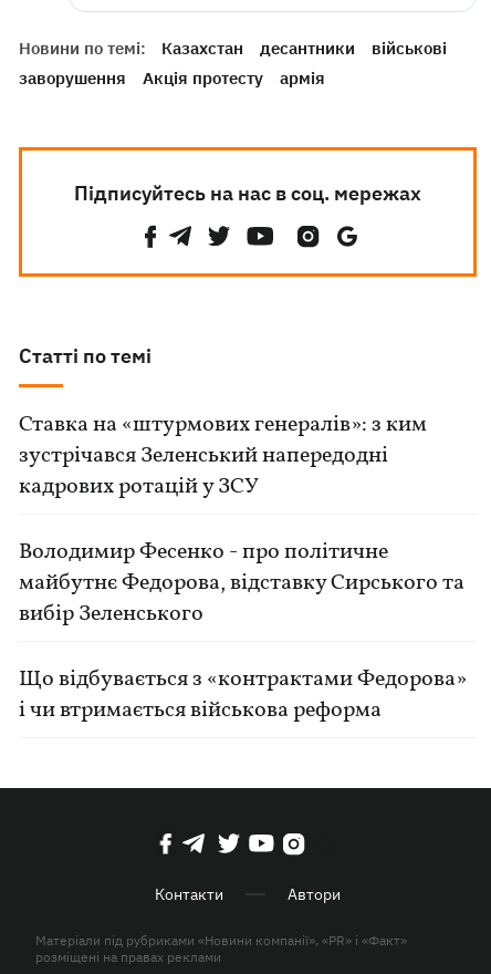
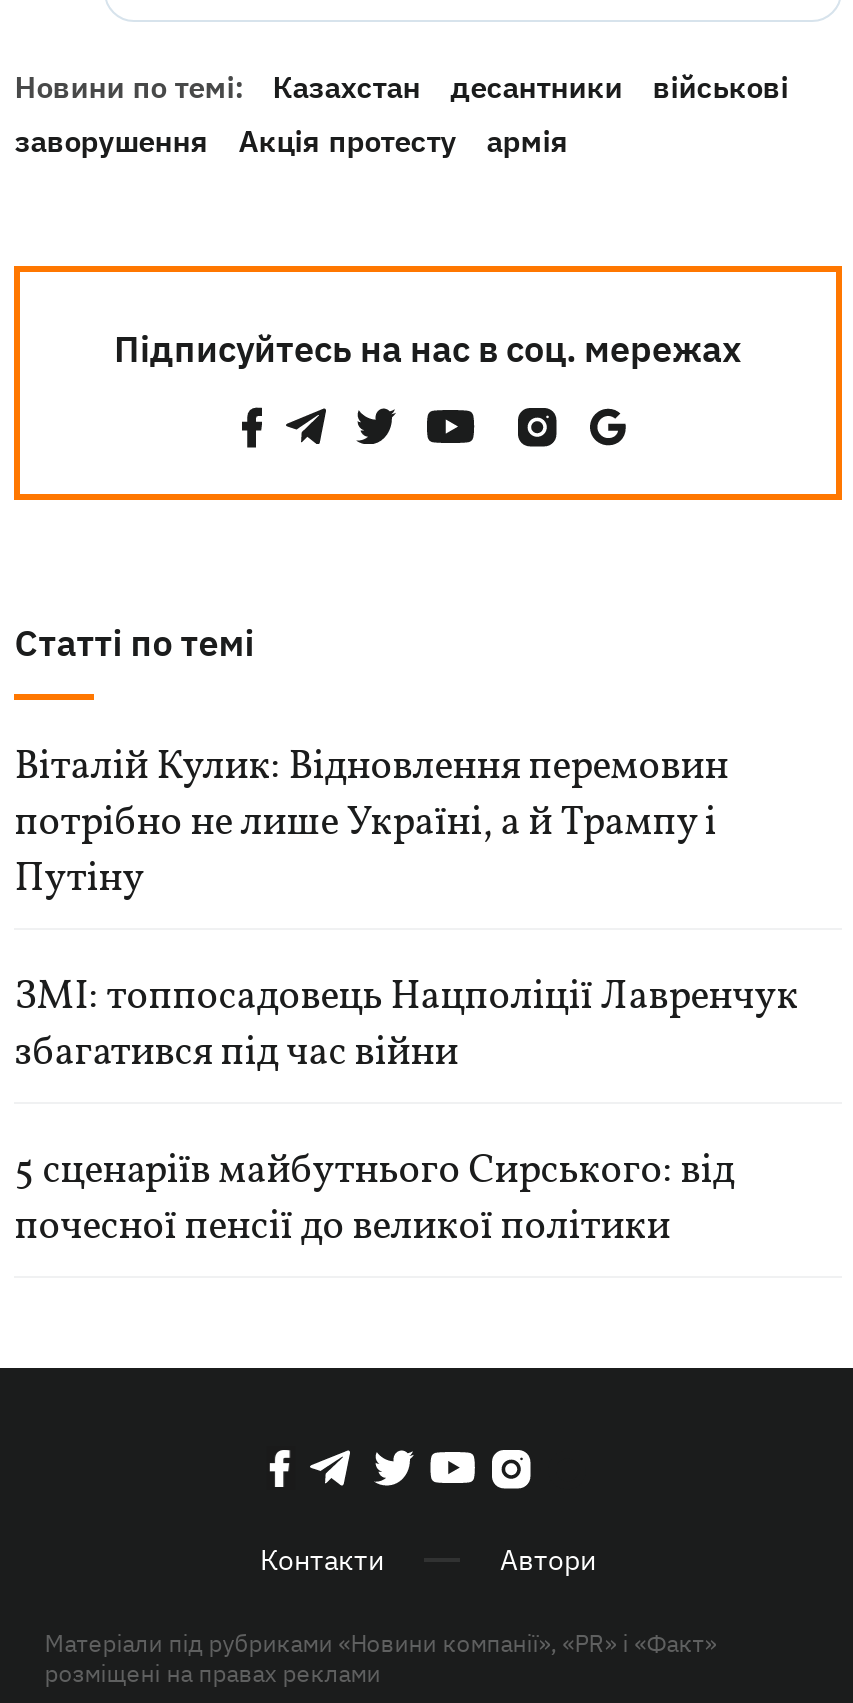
[19,410,427,502] Ставка на «штурмових генералів»: з ким | зустрічався Зеленський напередодні | кадрових ротацій у ЗСУ -> [14,740,728,908] Віталій Кулик: Відновлення перемовин | потрібно не лише Україні, а й Трампу і | Путіну
[19,537,465,630] Володимир Фесенко - про політичне | майбутнє Федорова, відставку Сирського та | вибір Зеленського -> [14,970,798,1082] ЗМІ: топпосадовець Нацполіції Лавренчук | збагатився під час війни
[19,664,467,726] Що відбувається з «контрактами Федорова» | і чи втримається військова реформа -> [14,1144,734,1256] 5 сценаріїв майбутнього Сирського: від | почесної пенсії до великої політики

